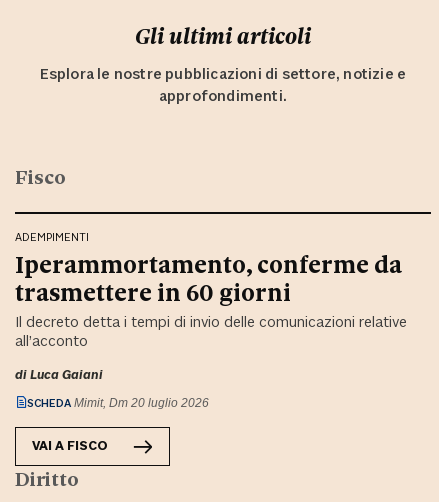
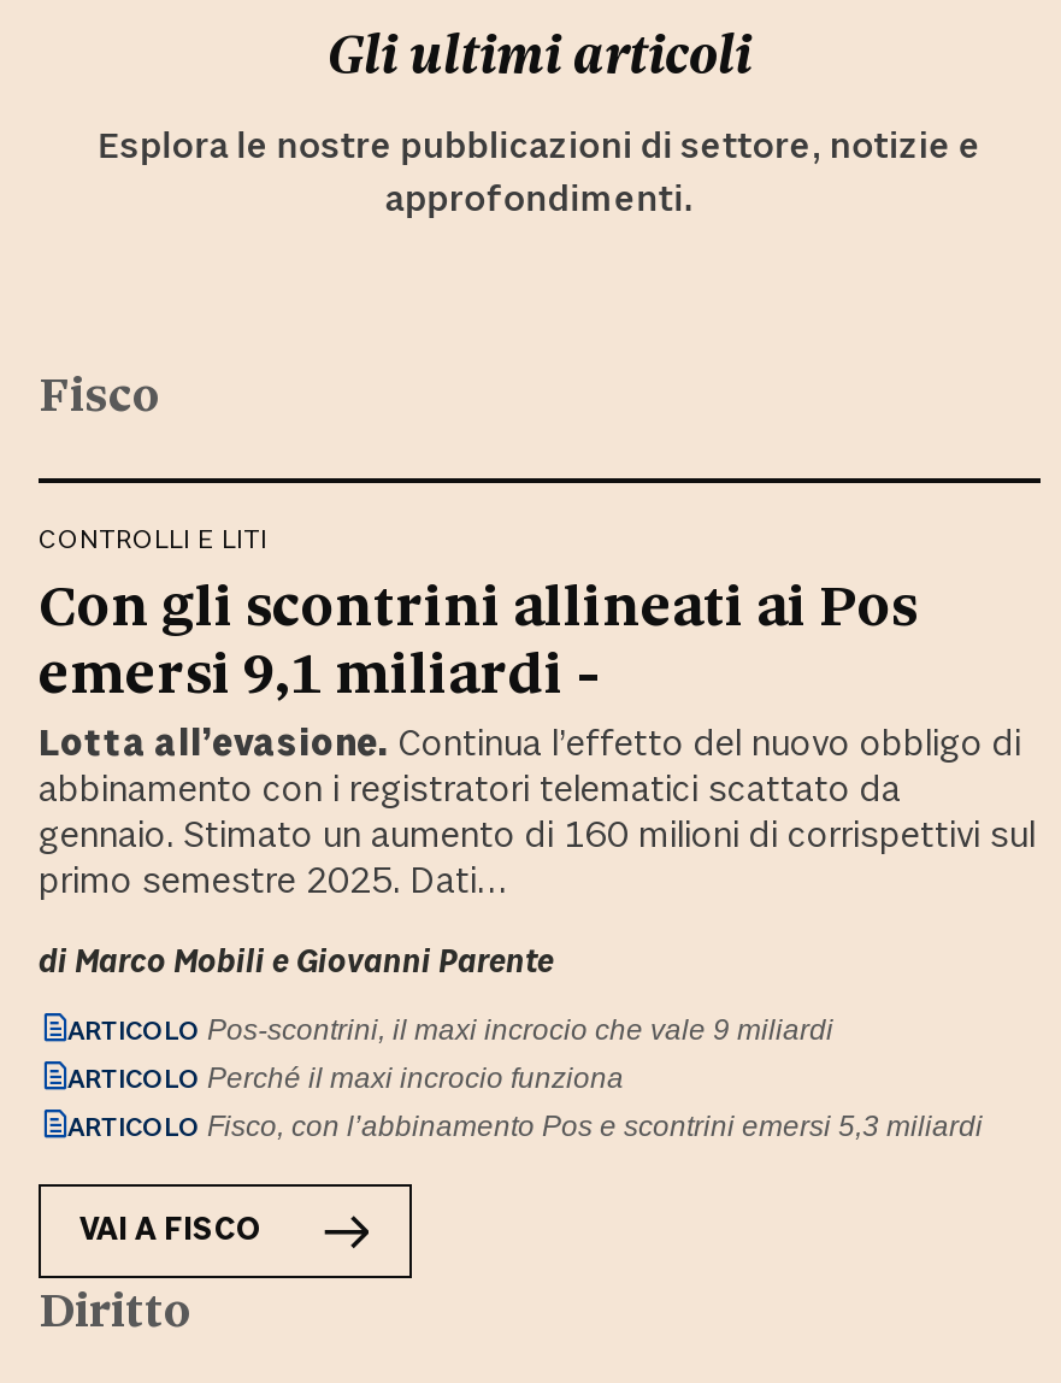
[15,230,407,351] ADEMPIMENTI | Iperammortamento, conferme da | trasmettere in 60 giorni | Il decreto detta i tempi di invio delle comunicazioni relative | all’acconto -> [39,521,1036,905] CONTROLLI E LITI | Con gli scontrini allineati ai Pos | emersi 9,1 miliardi - | Lotta all’evasione. Continua l’effetto del nuovo obbligo di | abbinamento con i registratori telematici scattato da | gennaio. Stimato un aumento di 160 milioni di corrispettivi sul | primo semestre 2025. Dati…
[15,367,103,383] di Luca Gaiani -> [39,944,554,982] di Marco Mobili e Giovanni Parente
[27,396,209,411] SCHEDA Mimit, Dm 20 luglio 2026 -> [67,1014,983,1146] ARTICOLO Pos-scontrini, il maxi incrocio che vale 9 miliardi | ARTICOLO Perché il maxi incrocio funziona | ARTICOLO Fisco, con l’abbinamento Pos e scontrini emersi 5,3 miliardi

